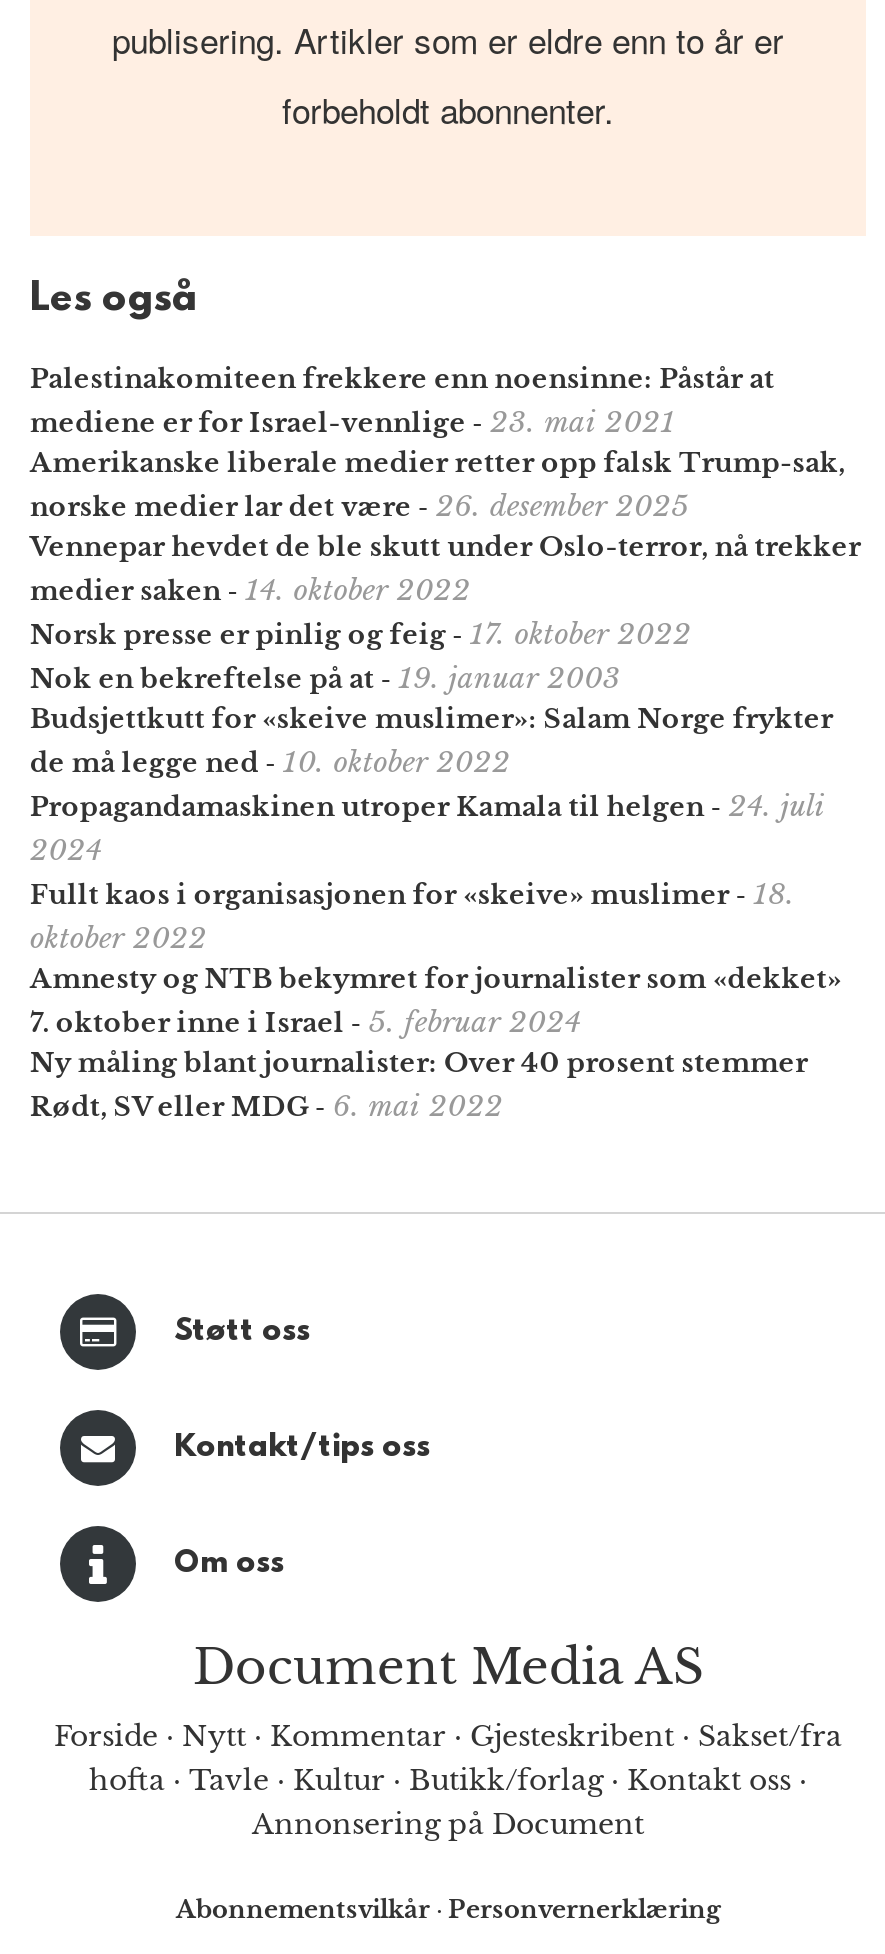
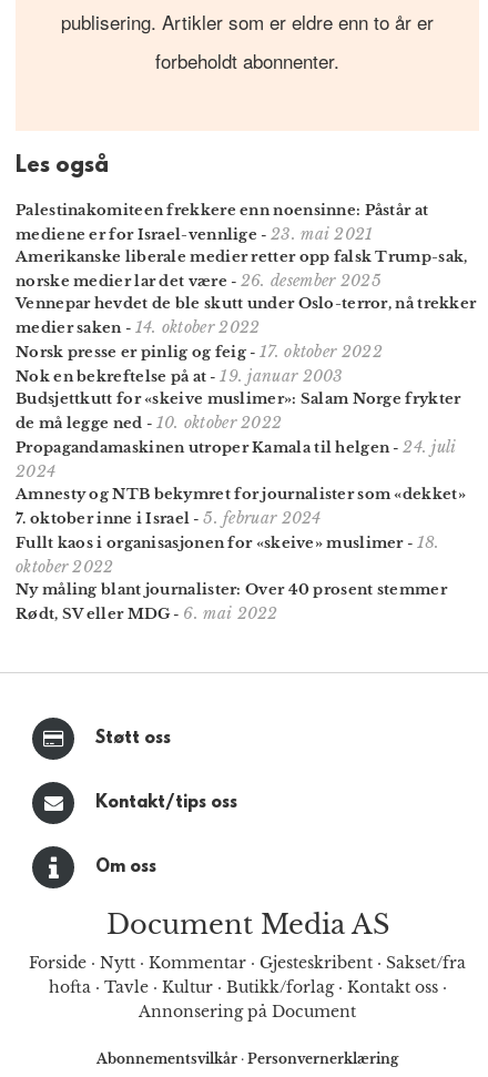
moved [30,876,795,956] -> [16,532,440,577]: Fullt kaos i organisasjonen for «skeive» muslimer - 18. | oktober 2022
moved [30,962,842,1040] -> [16,484,466,528]: Amnesty og NTB bekymret for journalister som «dekket» | 7. oktober inne i Israel - 5. februar 2024

